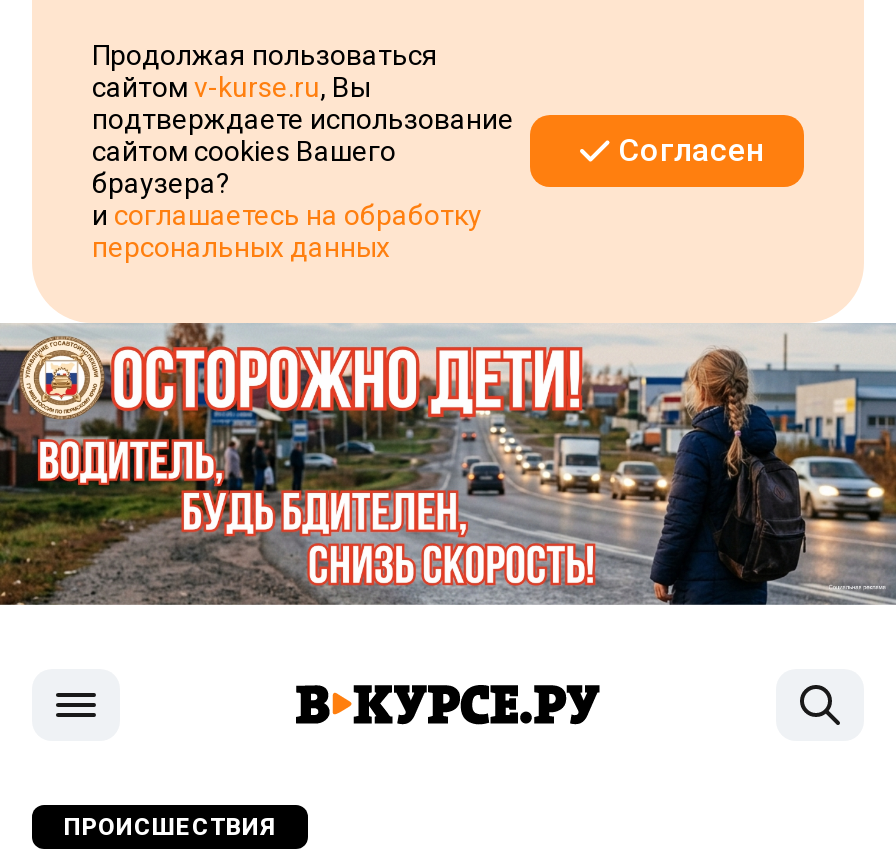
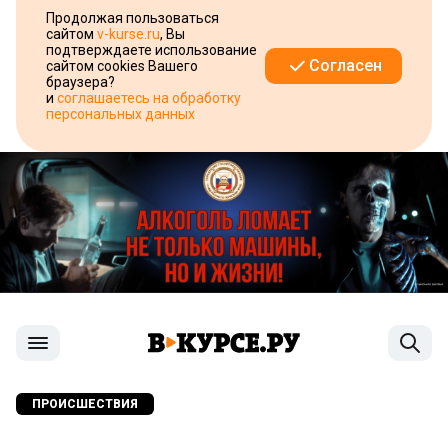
[6,321,890,607] [image] -> [3,151,445,294] [image]

